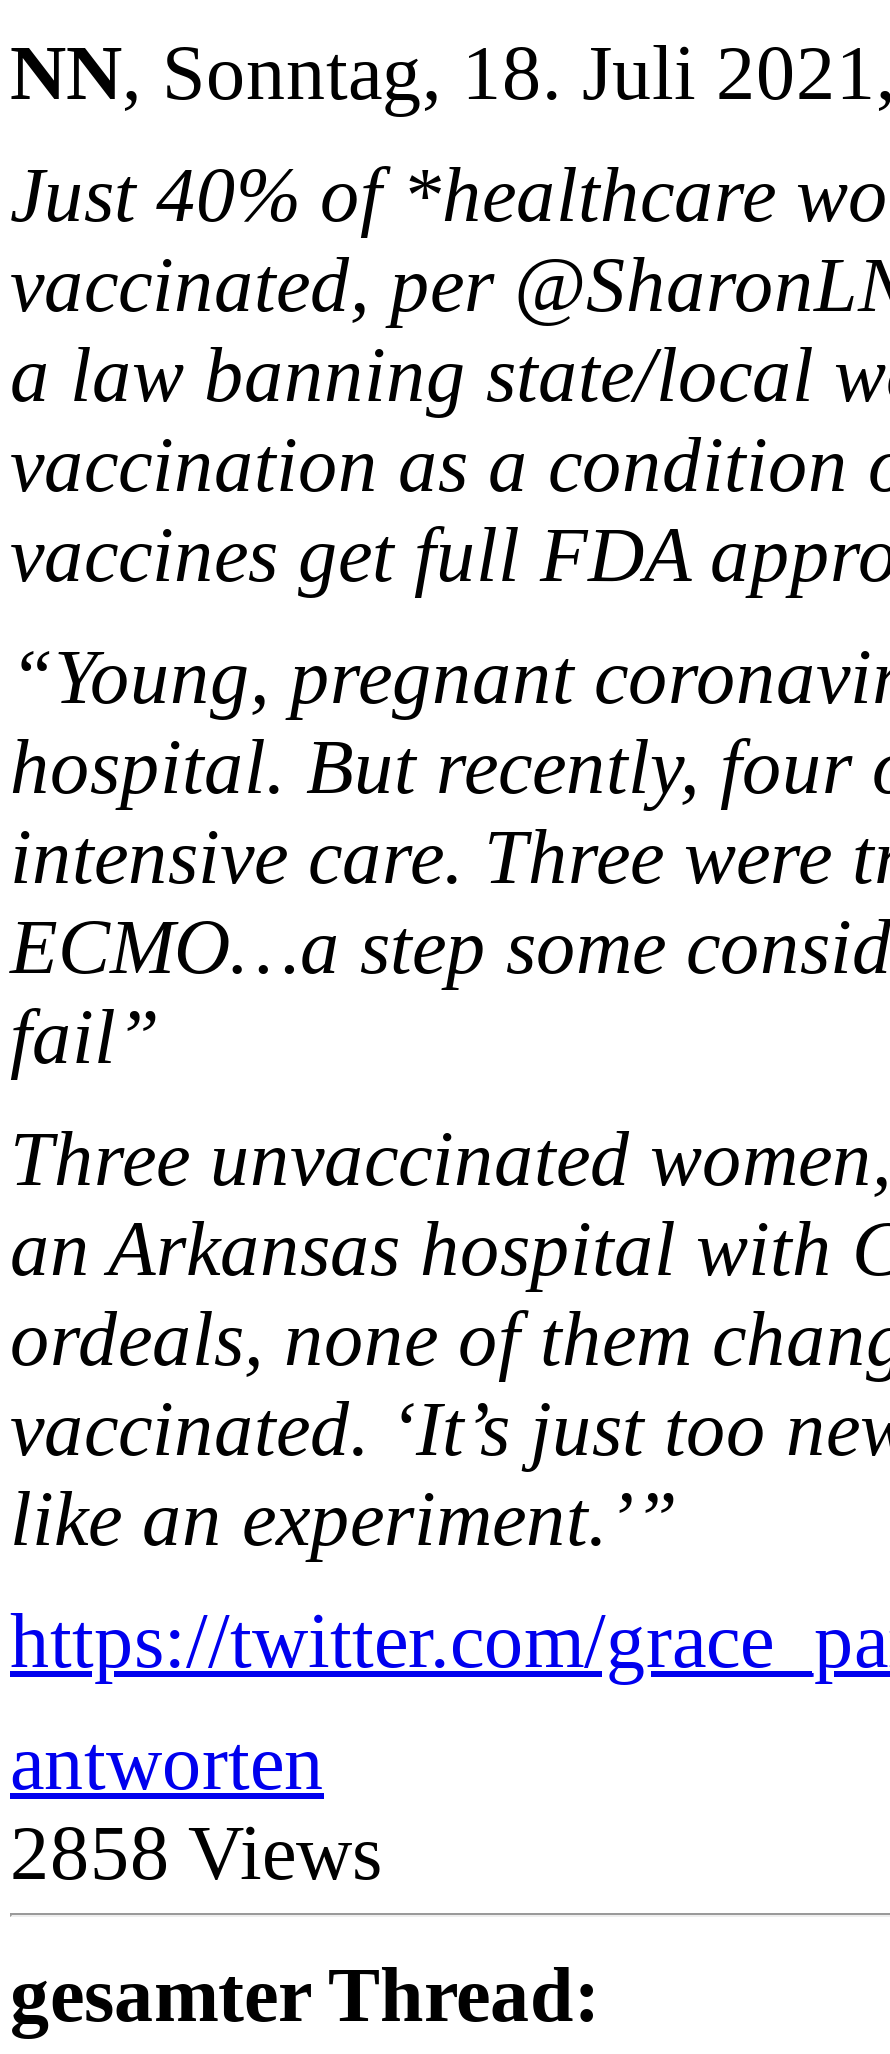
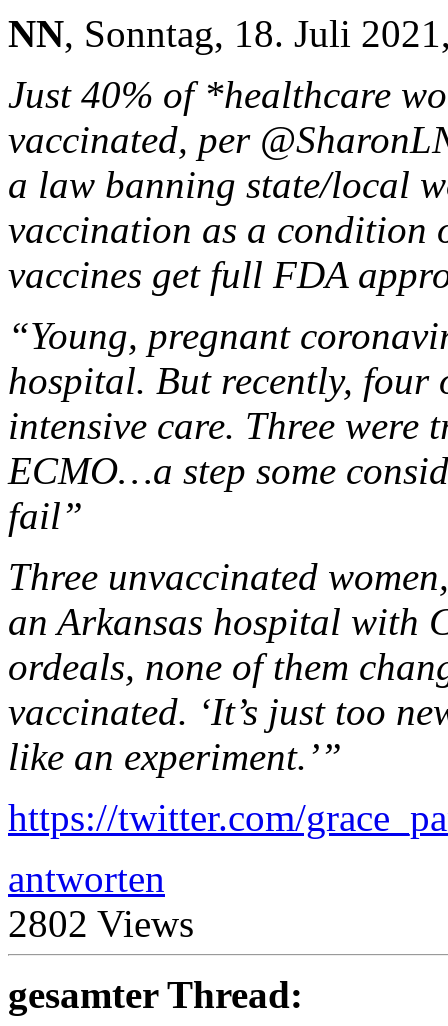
[10,1810,382,1896] 2858 Views -> [8,902,194,945] 2802 Views

